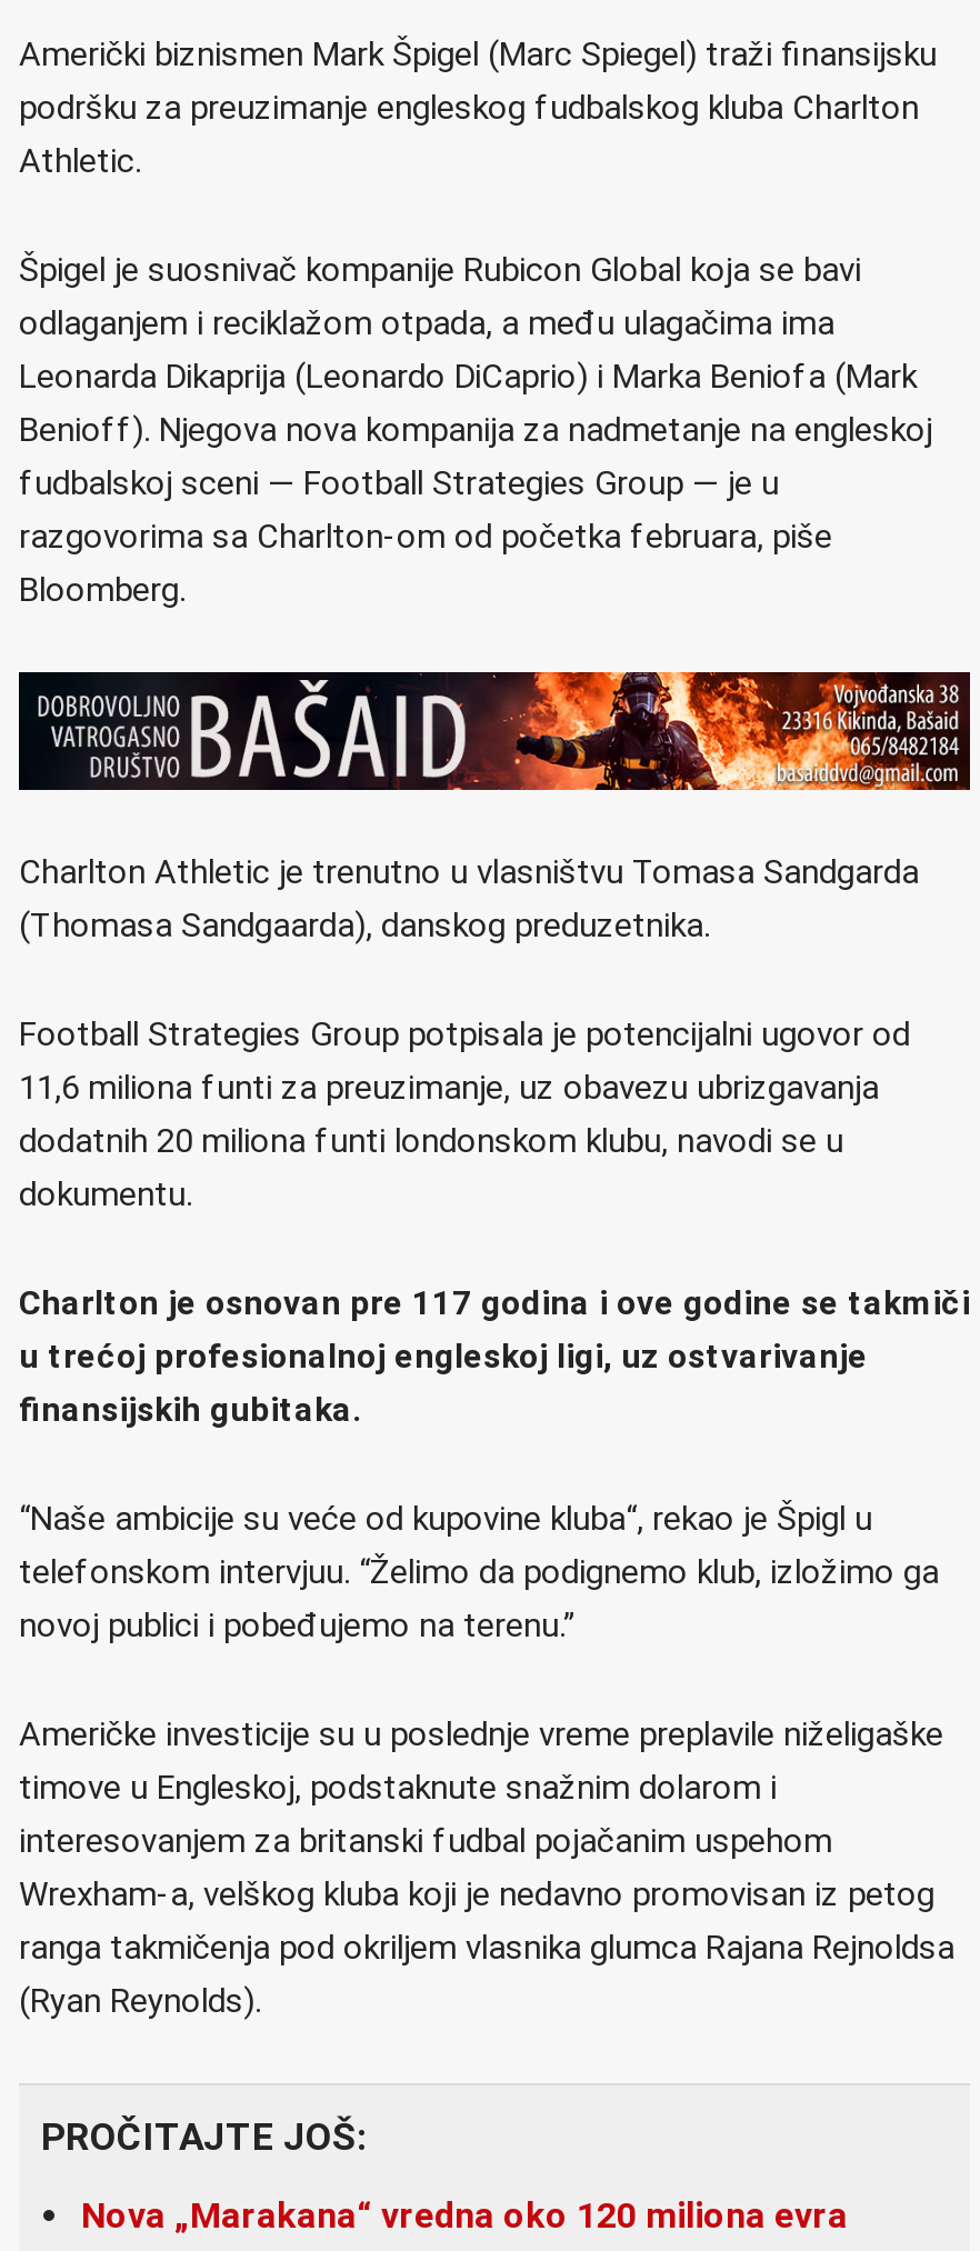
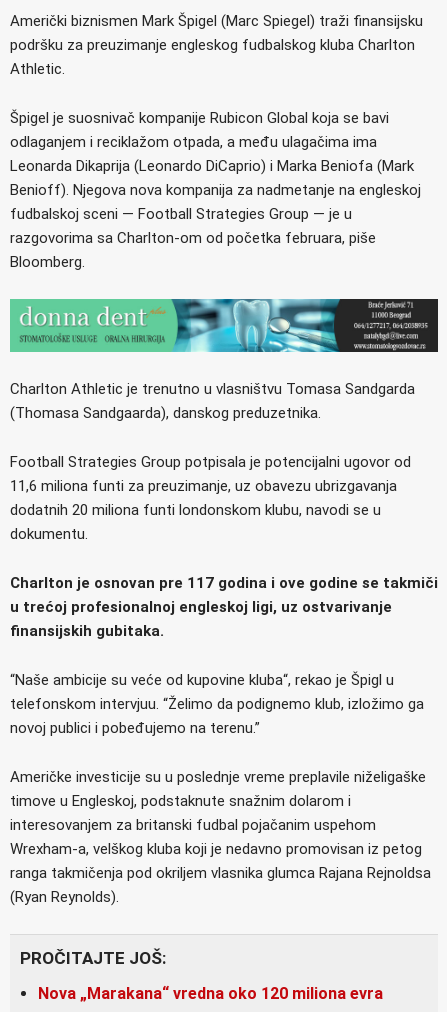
[17,670,966,792] [image] -> [9,298,437,353] [image]

